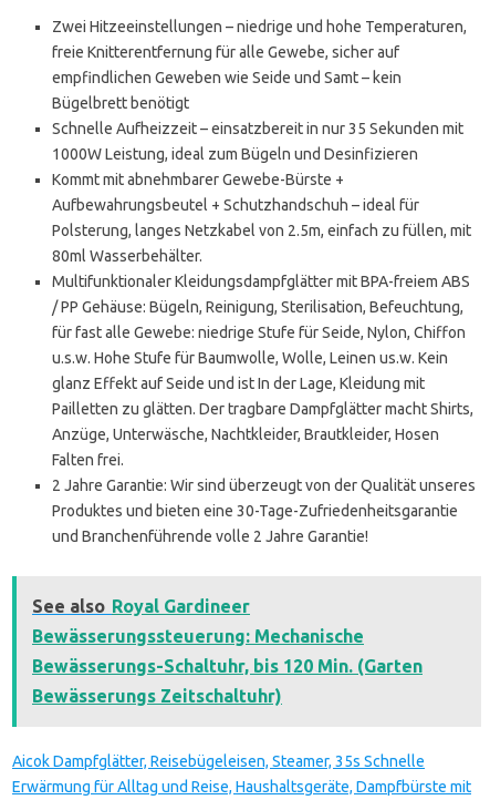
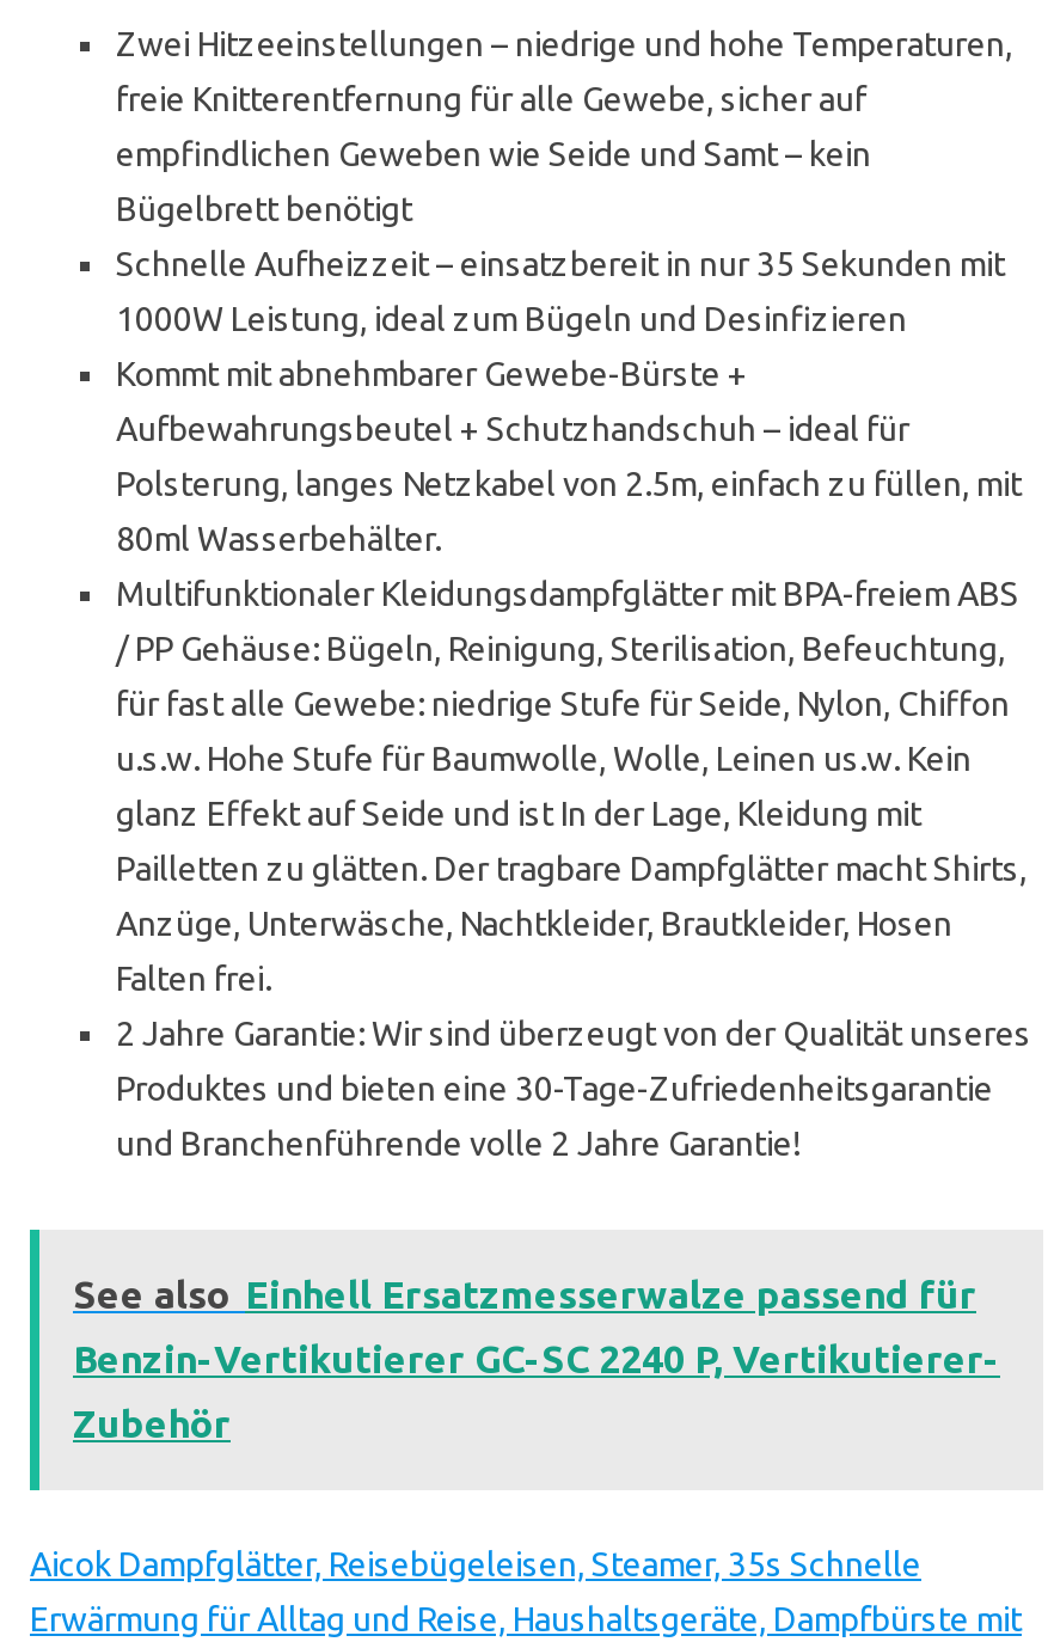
[32,596,423,706] See also Royal Gardineer | Bewässerungssteuerung: Mechanische | Bewässerungs-Schaltuhr, bis 120 Min. (Garten | Bewässerungs Zeitschaltuhr) -> [73,1273,1000,1445] See also Einhell Ersatzmesserwalze passend für | Benzin-Vertikutierer GC-SC 2240 P, Vertikutierer- | Zubehör

